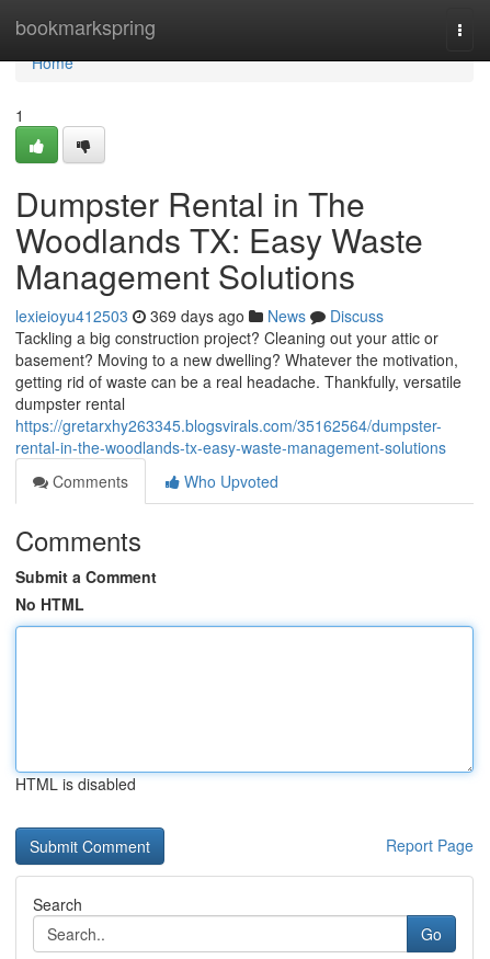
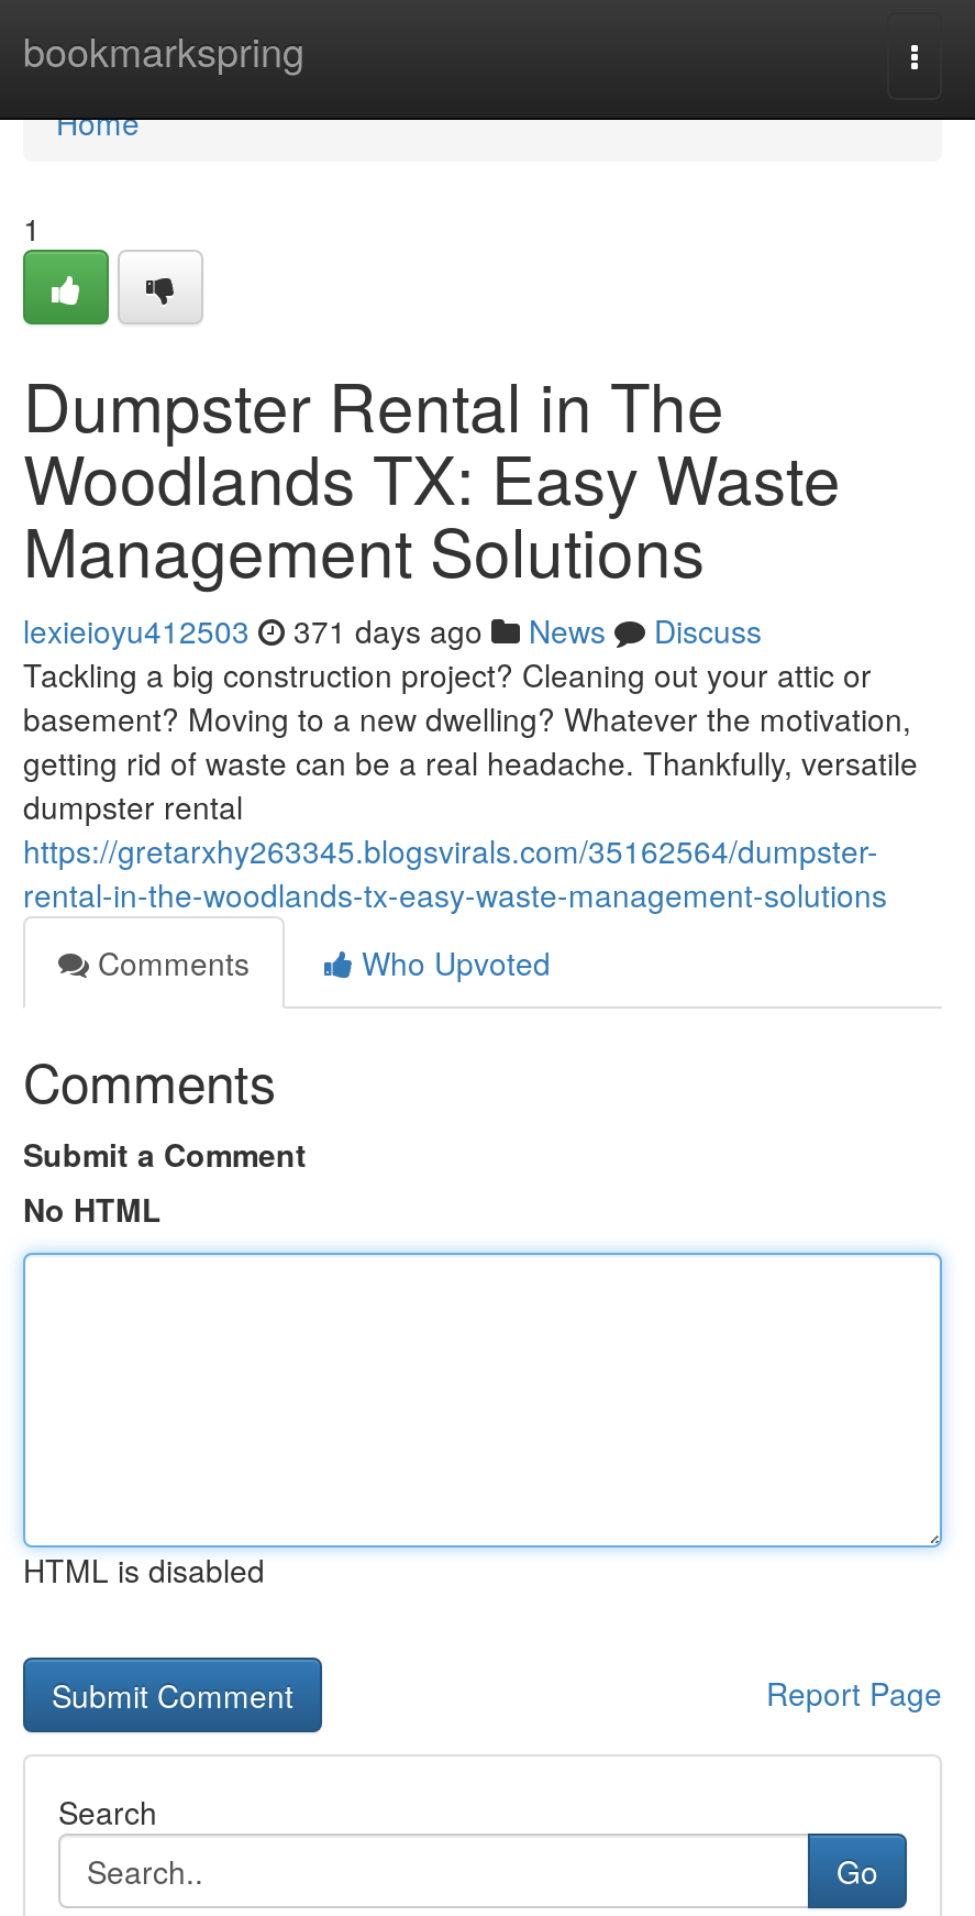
[15,305,384,327] lexieioyu412503 369 days ago News Discuss -> [23,608,762,652] lexieioyu412503 371 days ago News Discuss

